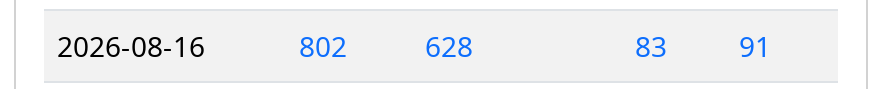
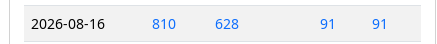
[299,27,347,65] 802 -> [151,14,175,33] 810
[635,27,771,65] 83 91 -> [319,14,387,33] 91 91

